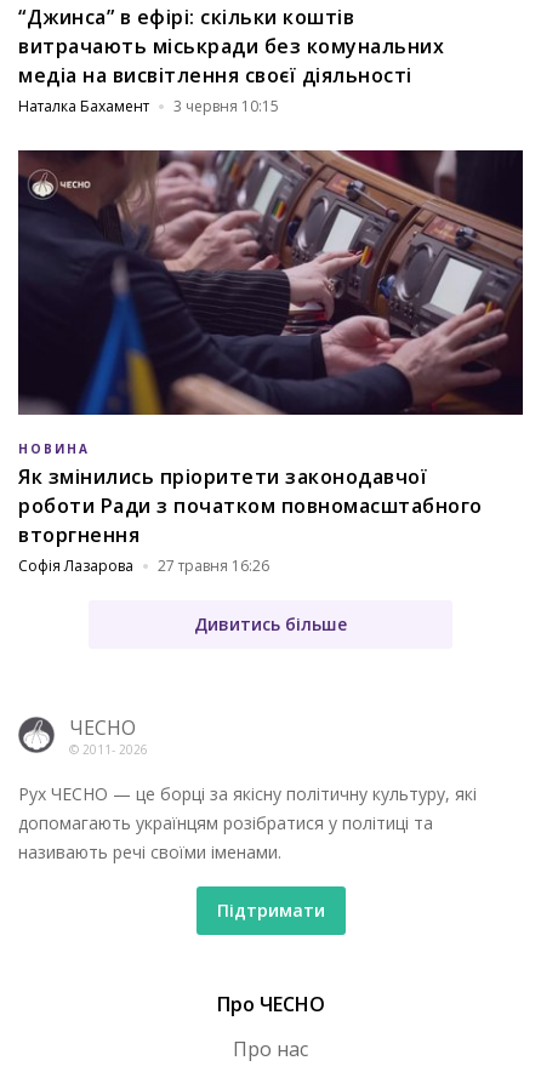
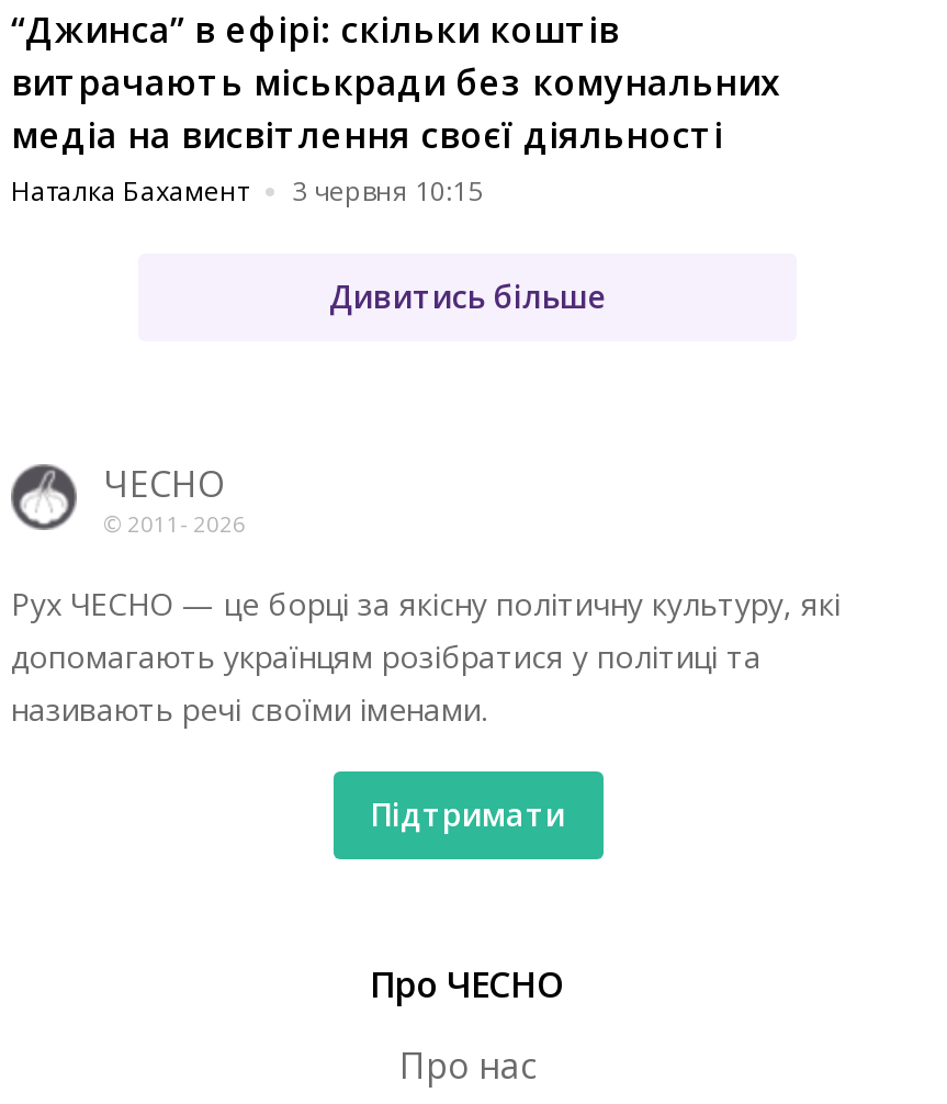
[17,149,524,577] [image] | НОВИНА | Як змінились пріоритети законодавчої | роботи Ради з початком повномасштабного | вторгнення | Софія Лазарова | 27 травня 16:26 -> none

